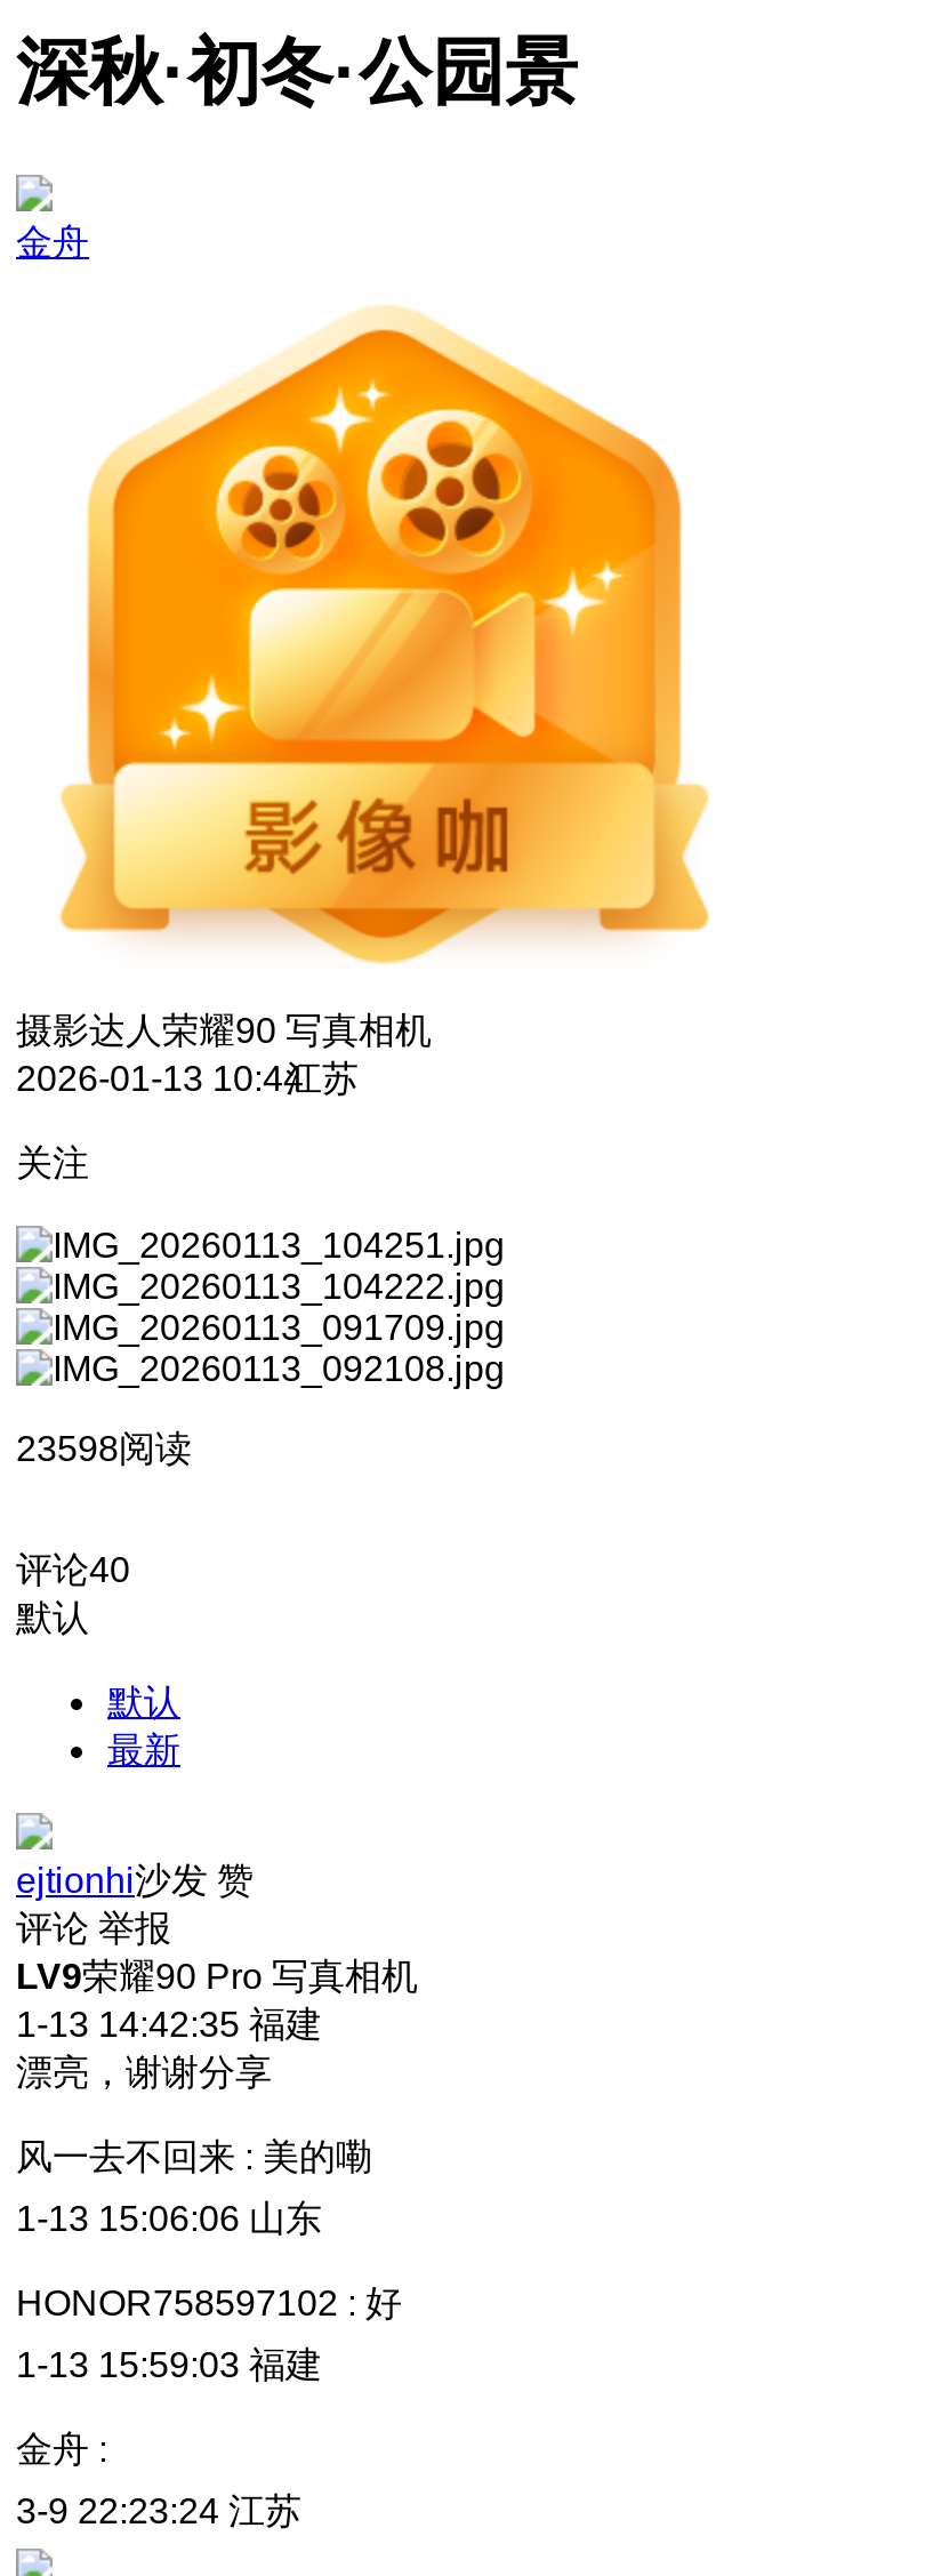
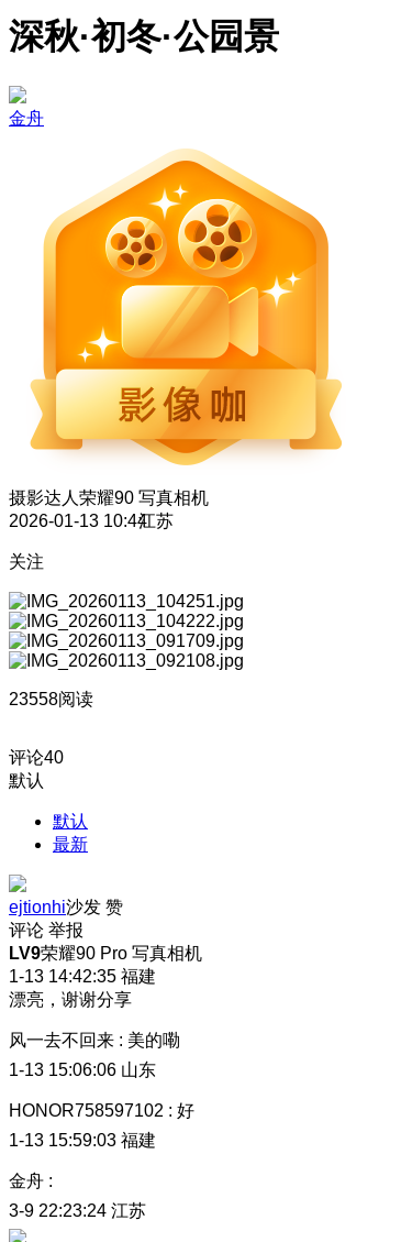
[16,1429,192,1468] 23598阅读 -> [9,690,93,708] 23558阅读

